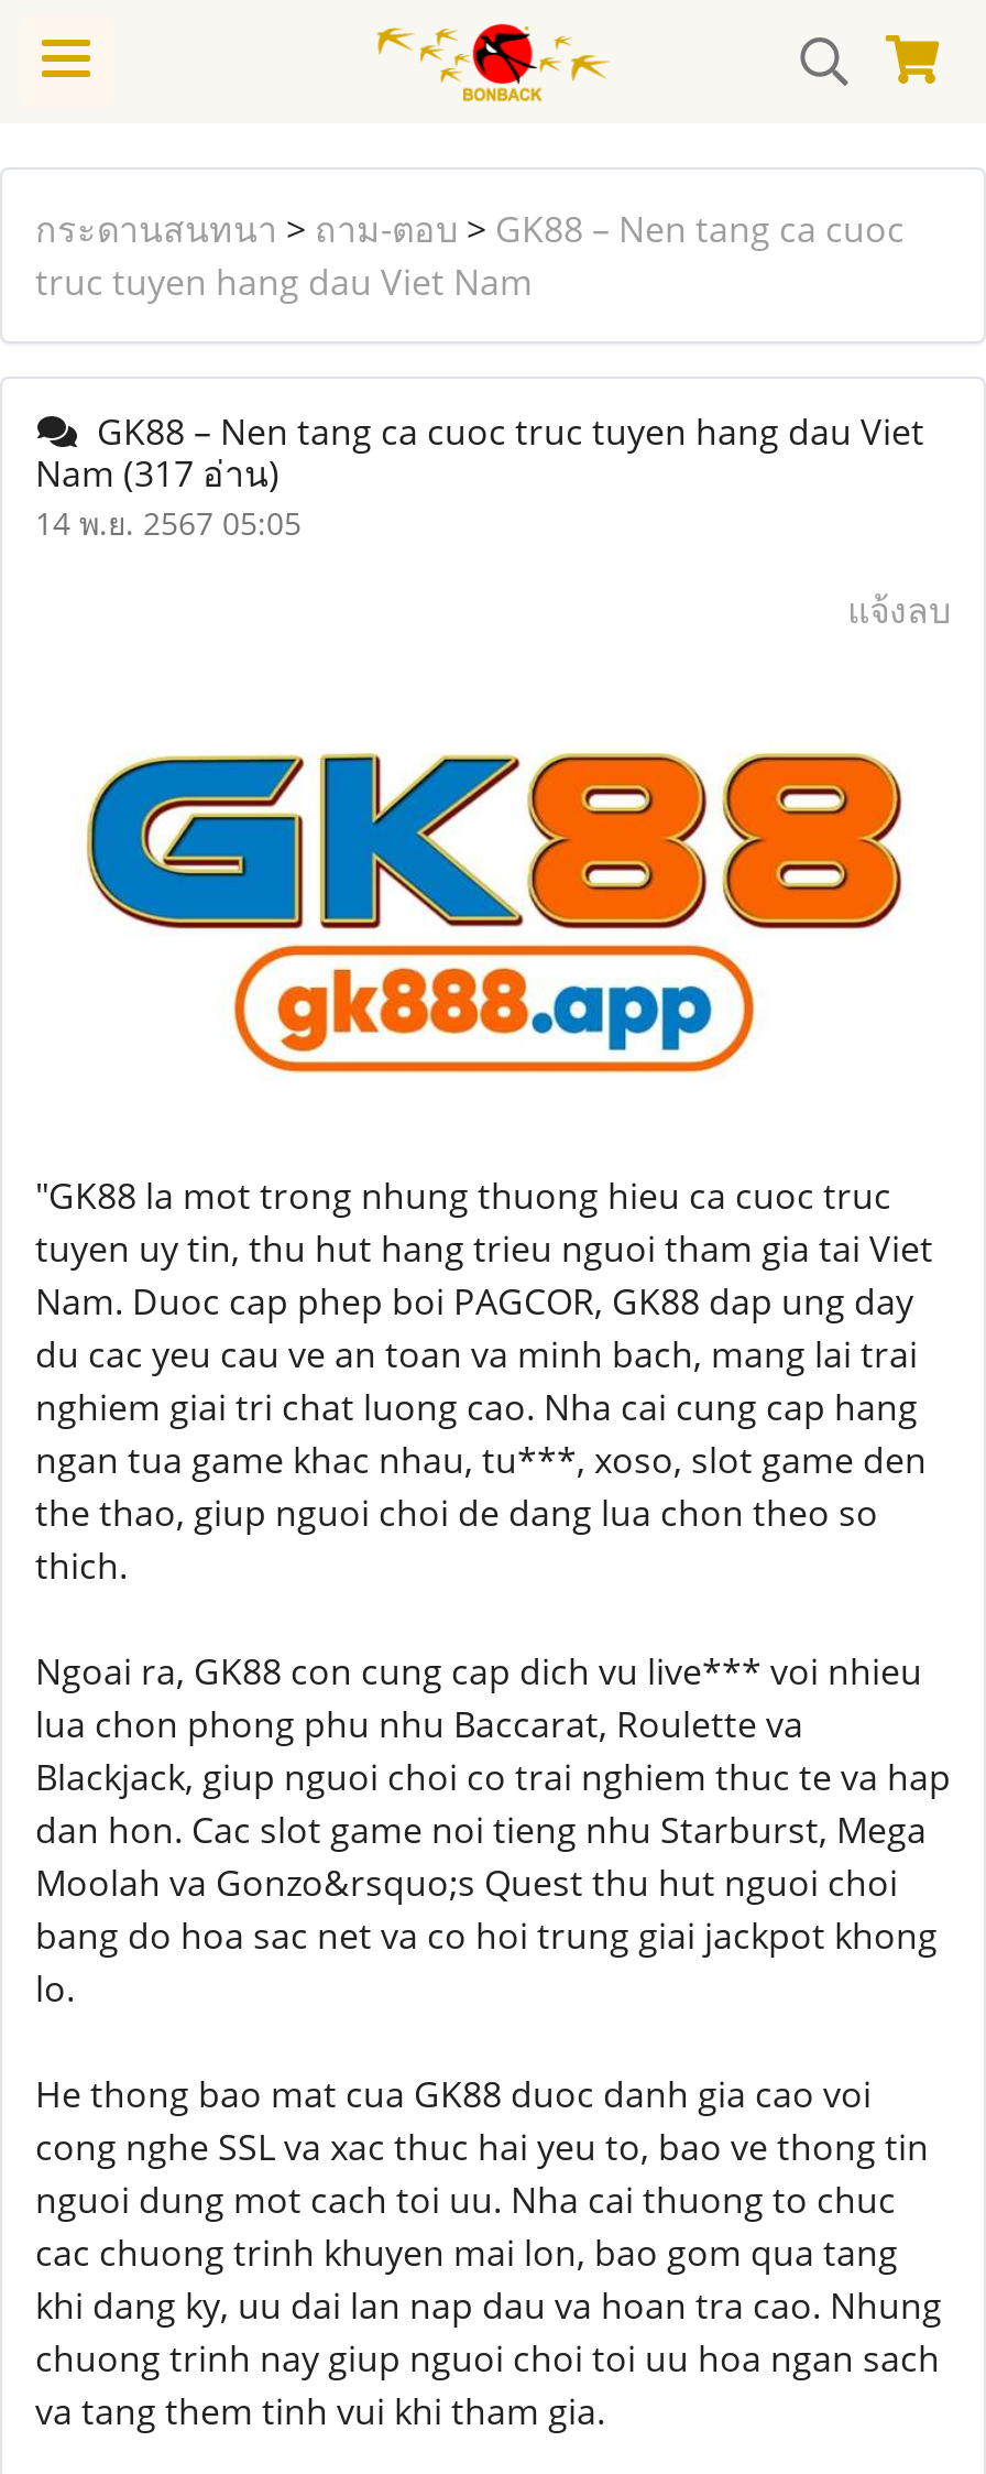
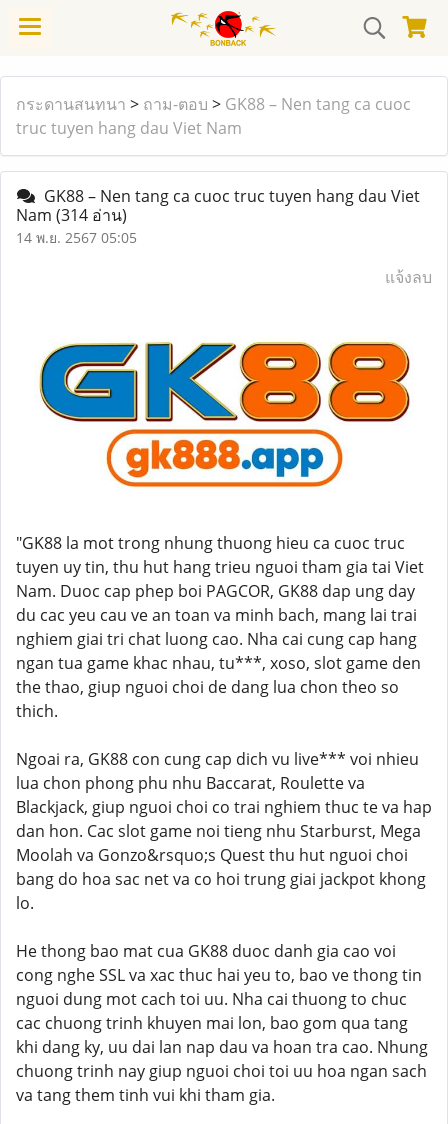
[35,449,280,498] Nam (317 อ่าน) -> [16,204,127,226] Nam (314 อ่าน)

